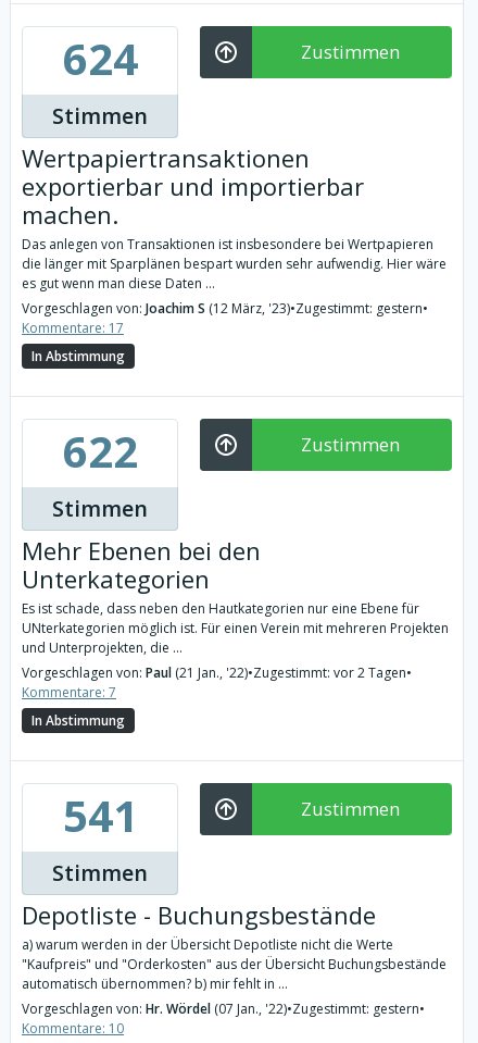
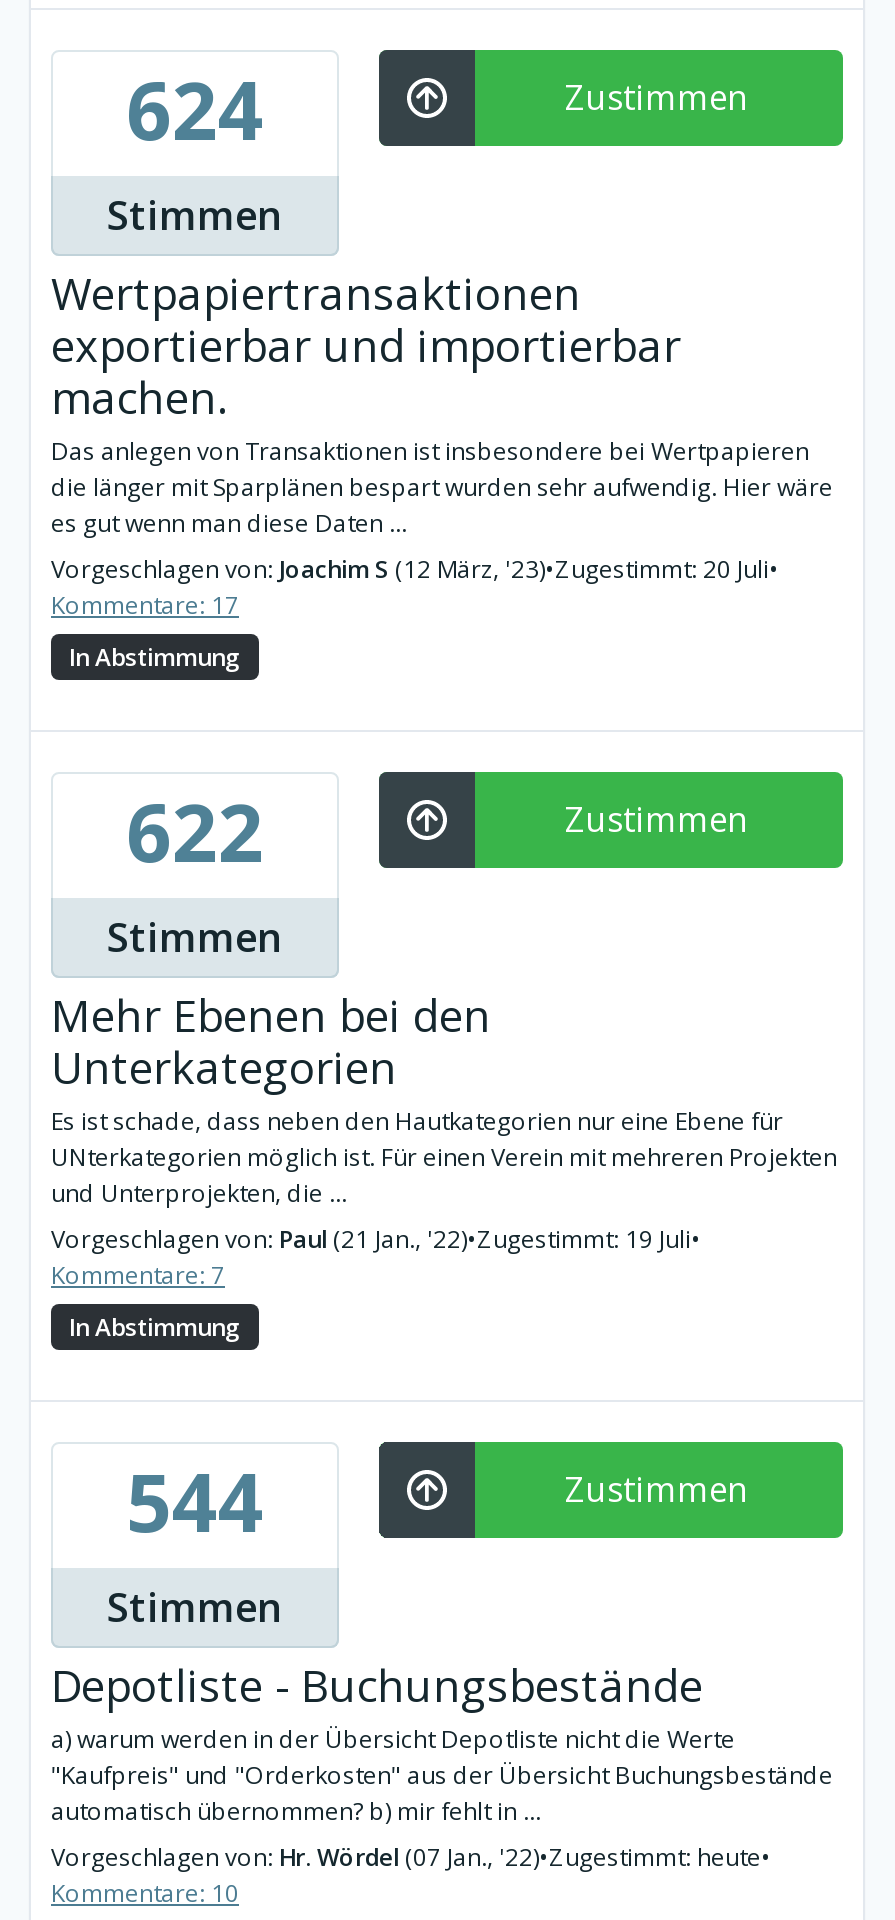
[22,299,428,318] Vorgeschlagen von: Joachim S (12 März, '23)•Zugestimmt: gestern• -> [51,552,779,586] Vorgeschlagen von: Joachim S (12 März, '23)•Zugestimmt: 20 Juli•
[22,663,412,682] Vorgeschlagen von: Paul (21 Jan., '22)•Zugestimmt: vor 2 Tagen• -> [51,1222,701,1256] Vorgeschlagen von: Paul (21 Jan., '22)•Zugestimmt: 19 Juli•
[62,785,137,845] 541 -> [126,1446,264,1556] 544
[22,999,425,1018] Vorgeschlagen von: Hr. Wördel (07 Jan., '22)•Zugestimmt: gestern• -> [51,1840,771,1874] Vorgeschlagen von: Hr. Wördel (07 Jan., '22)•Zugestimmt: heute•

